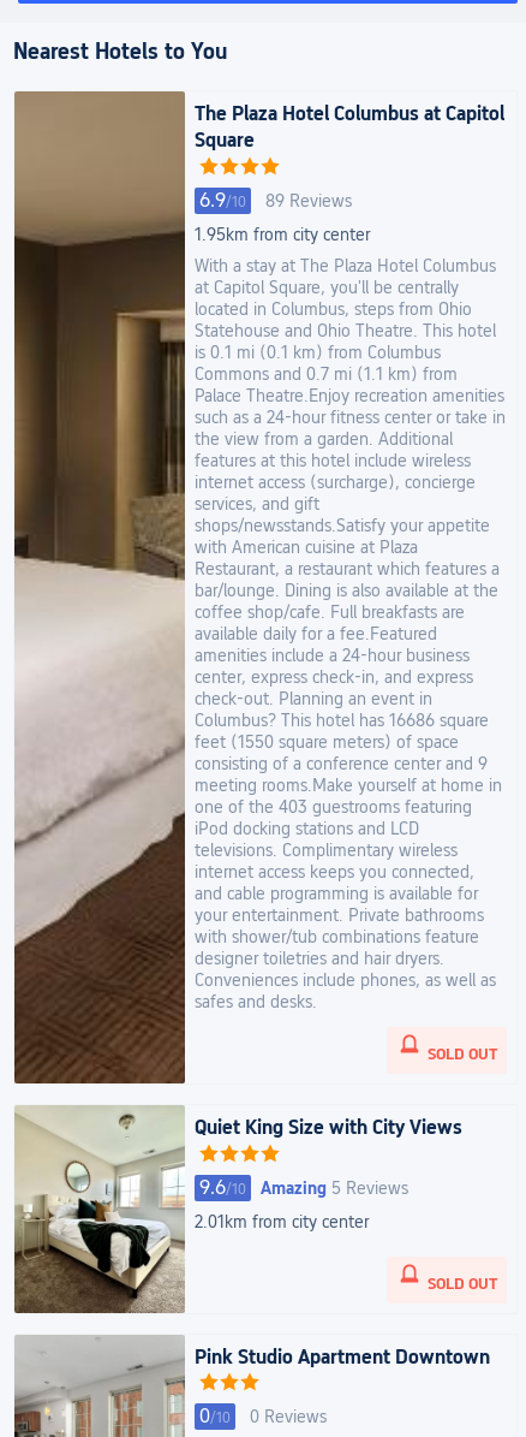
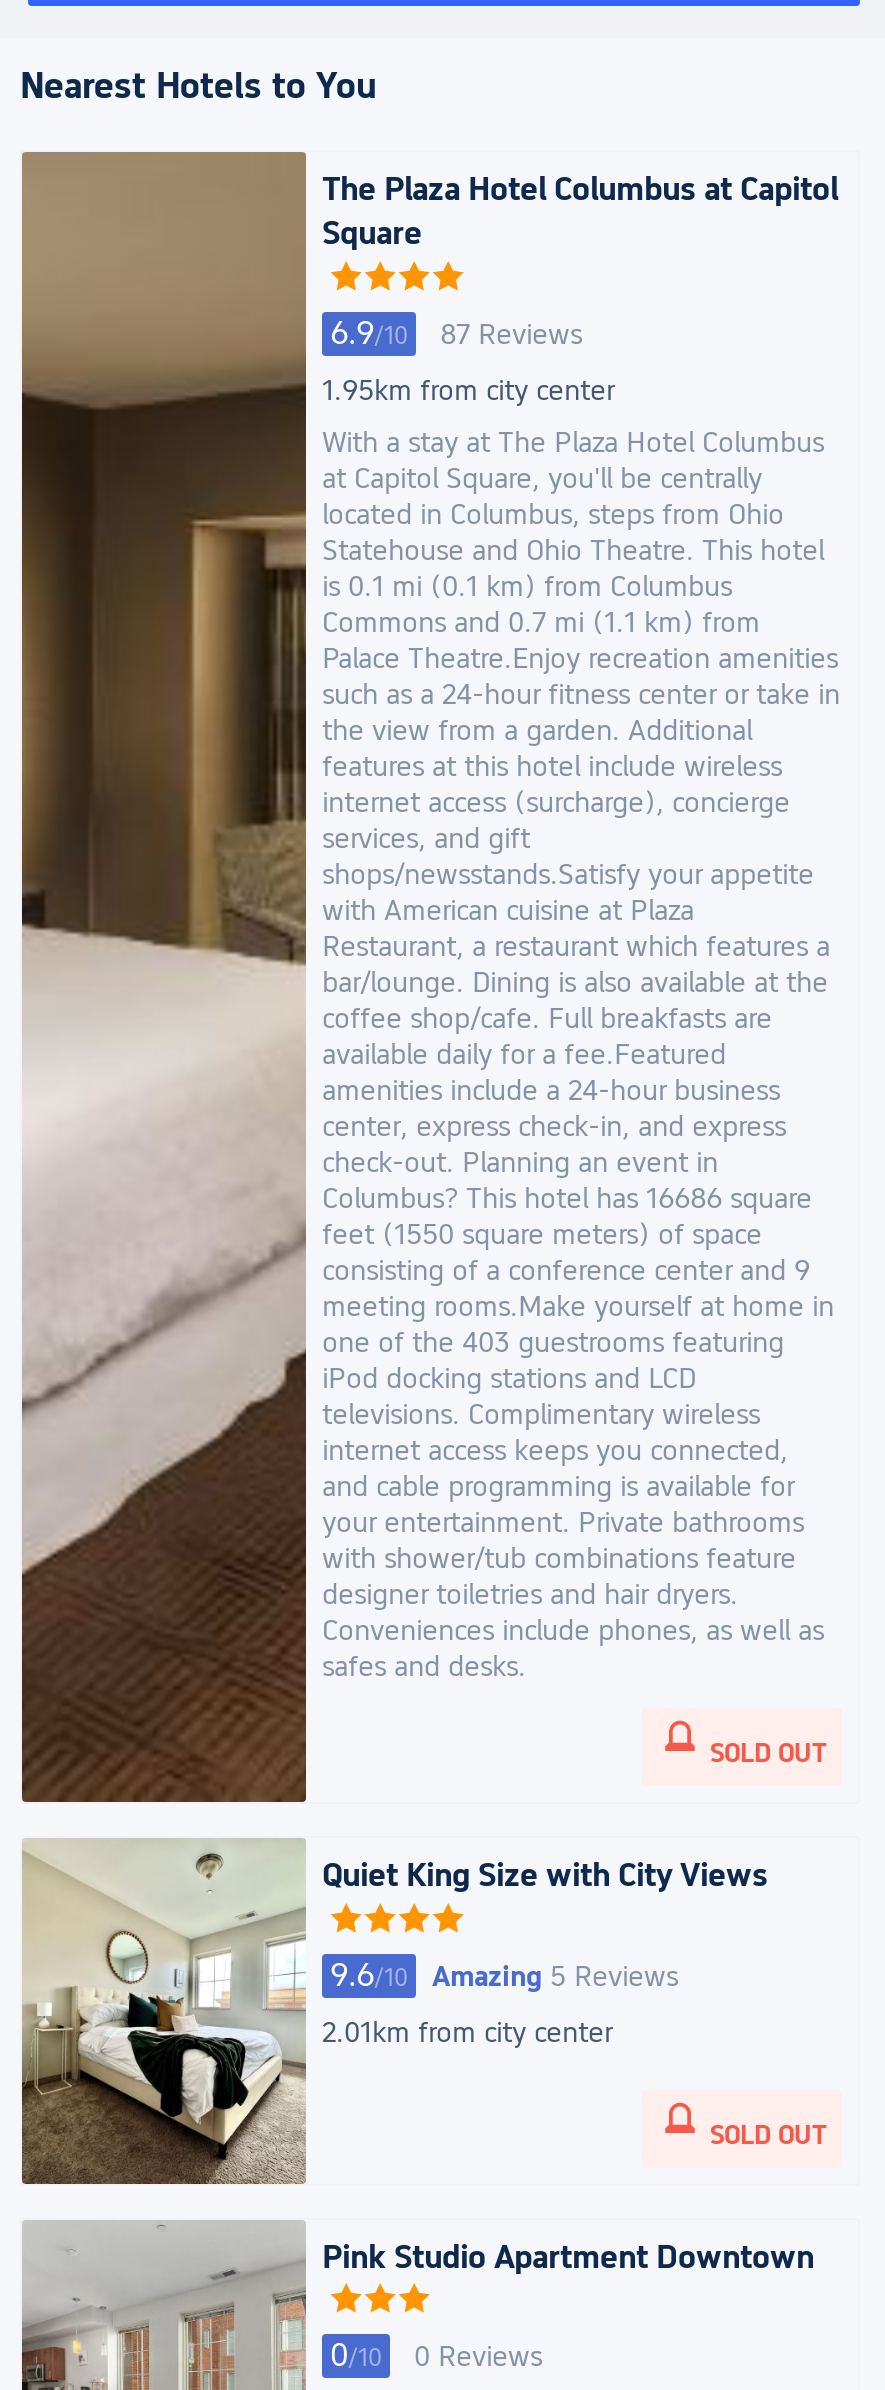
[199,189,352,211] 6.9/10 89 Reviews -> [330,314,582,352] 6.9/10 87 Reviews

